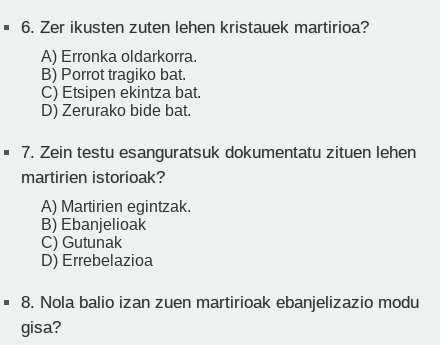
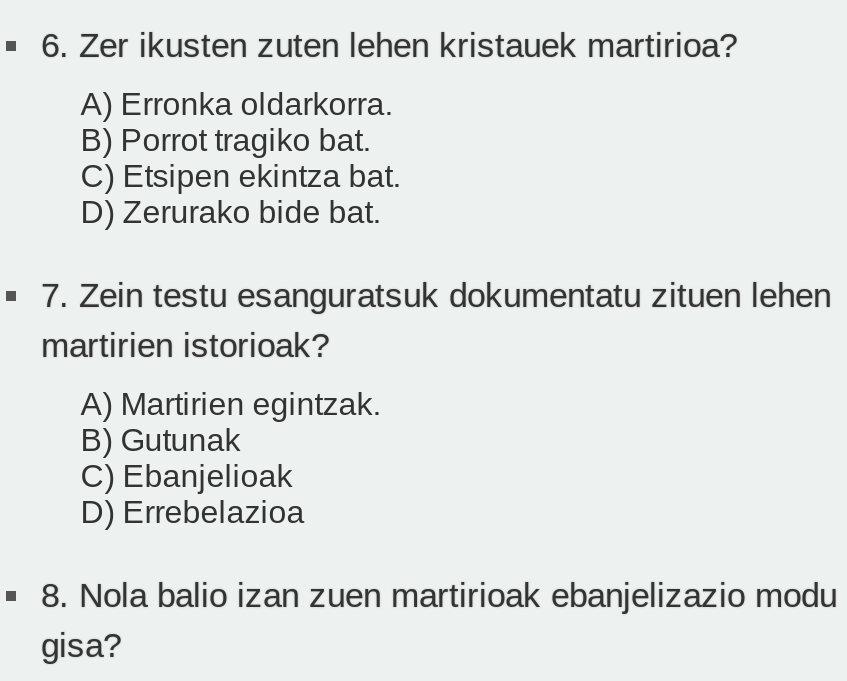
[41,216,146,233] B) Ebanjelioak -> [81,424,241,458] B) Gutunak
[41,234,122,251] C) Gutunak -> [81,460,293,494] C) Ebanjelioak

